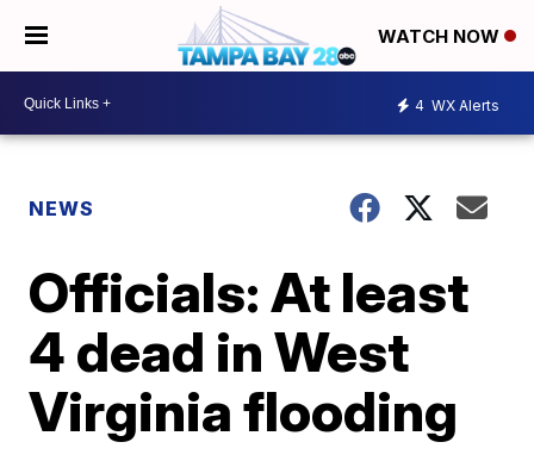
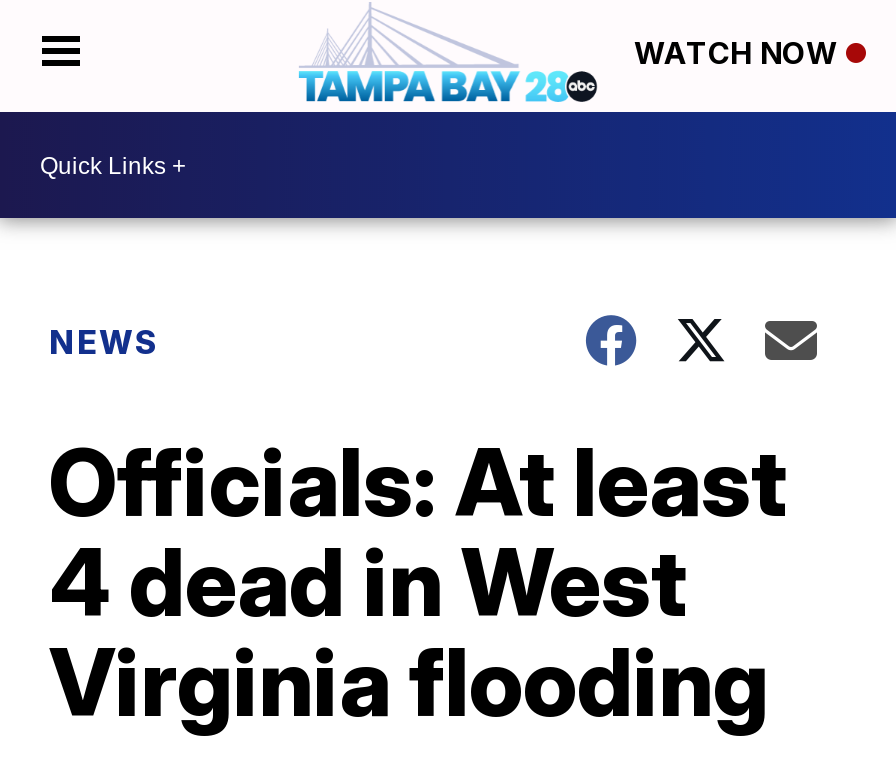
[415,96,499,114] 4 WX Alerts -> none

